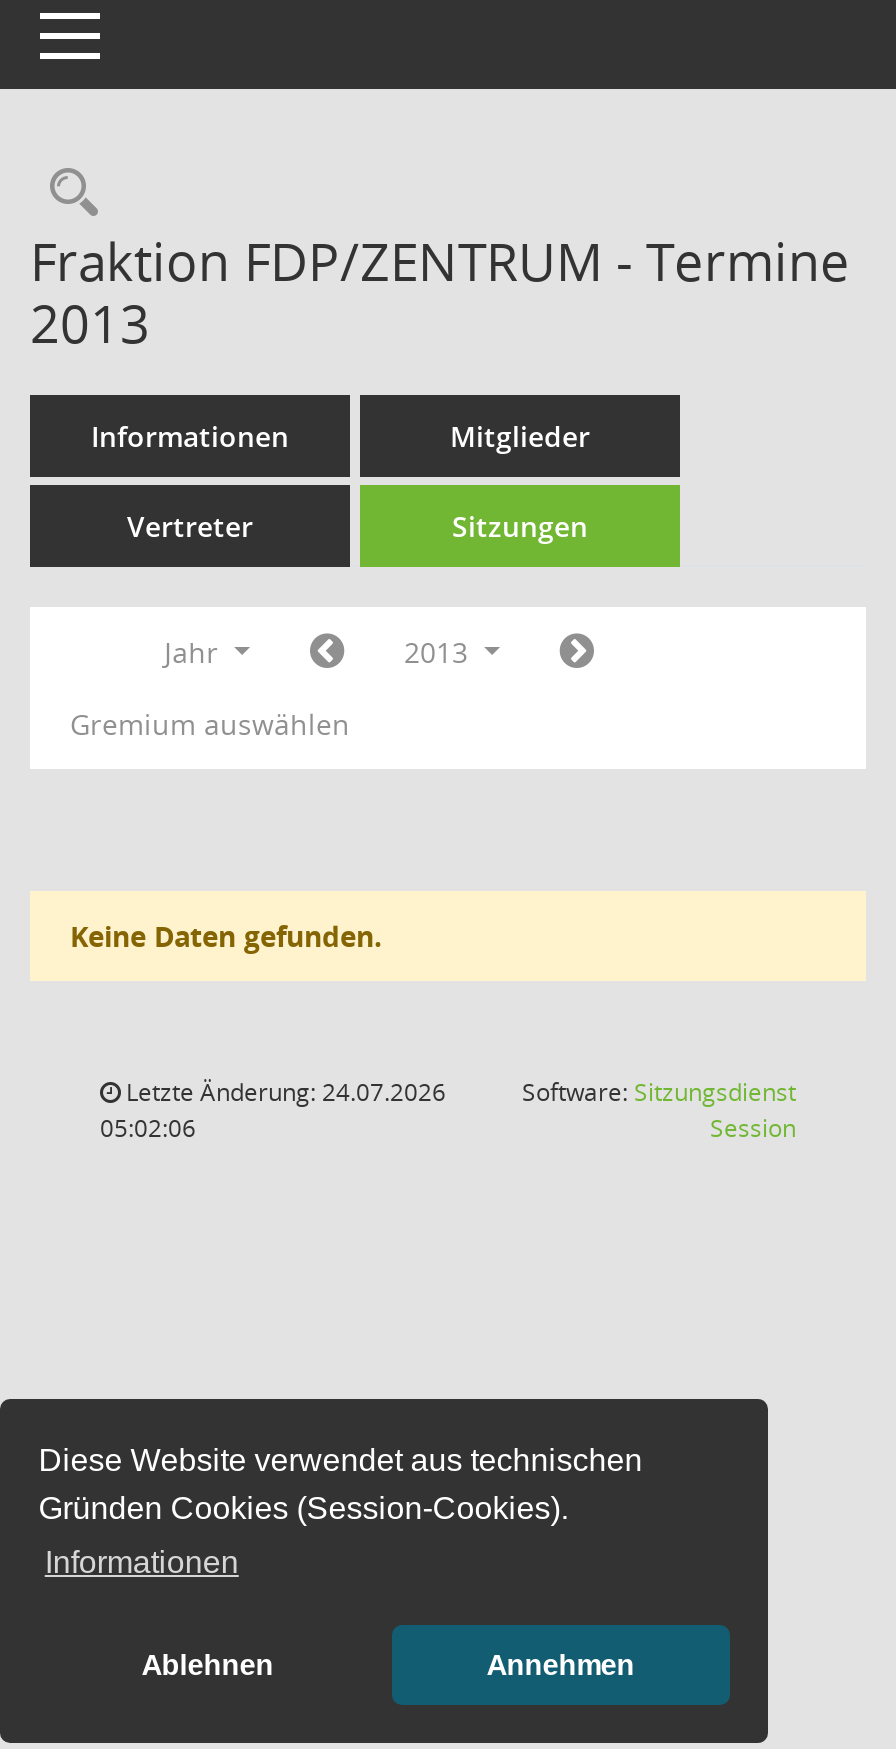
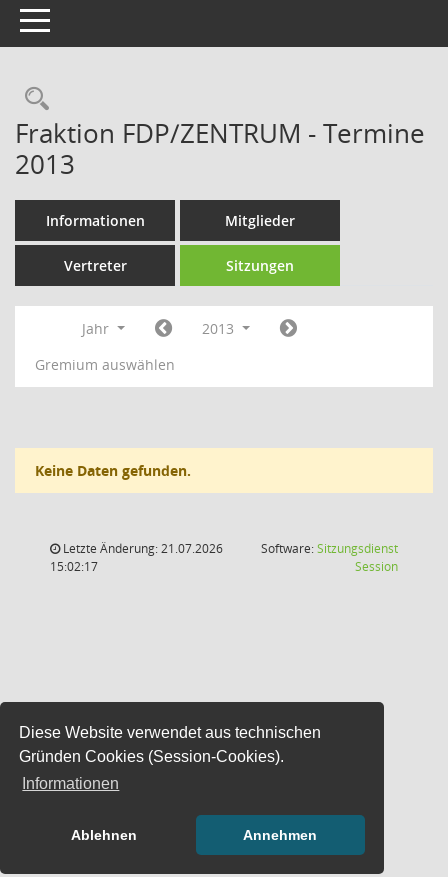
[120,1075,446,1109] Letzte Änderung: 24.07.2026 -> [60,540,223,557] Letzte Änderung: 21.07.2026
[100,1111,196,1145] 05:02:06 -> [50,558,98,575] 15:02:17

